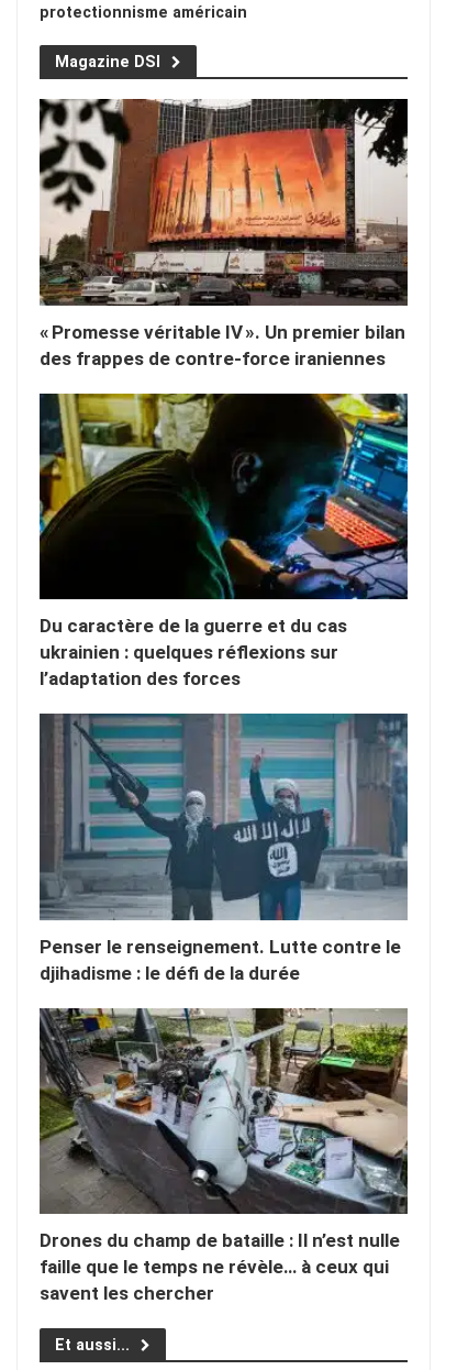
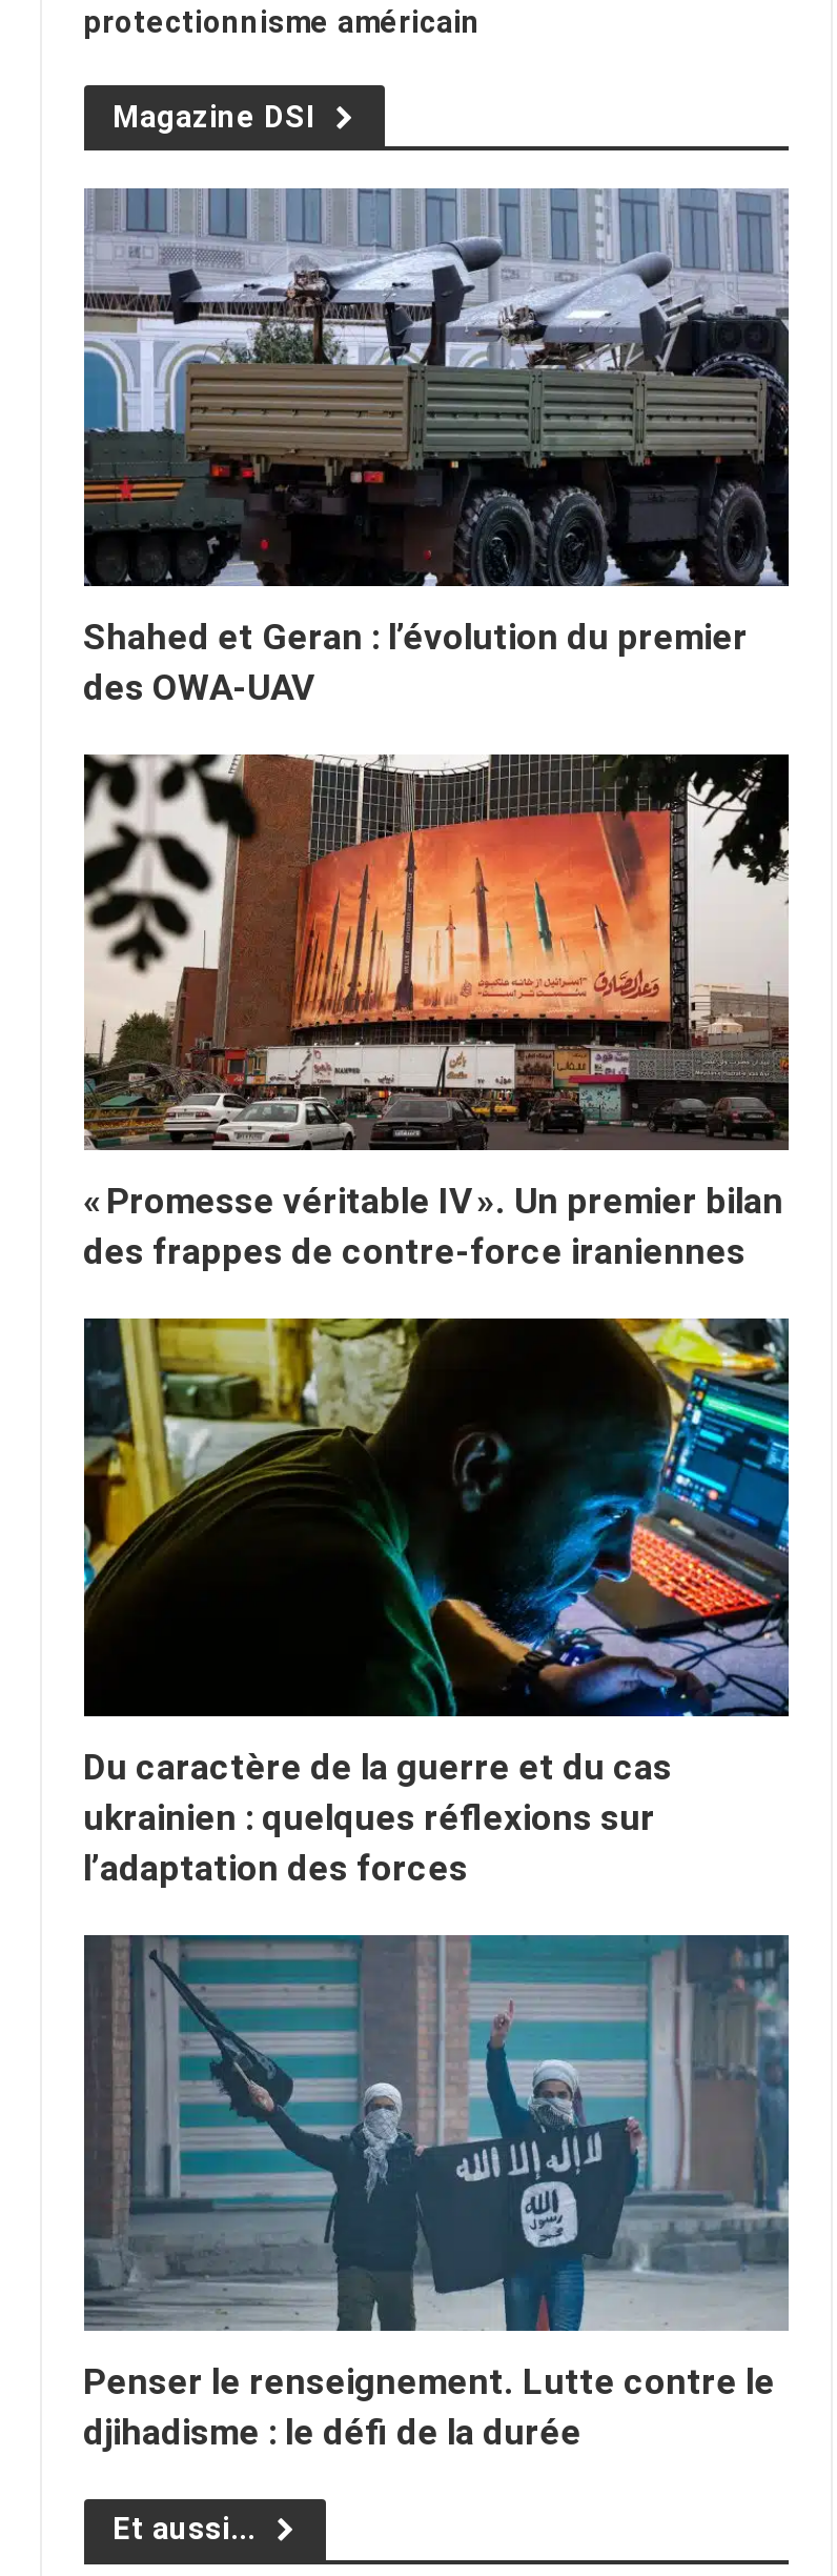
none -> [82,187,791,708] [image] | Shahed et Geran : l’évolution du premier | des OWA-UAV
moved [37,96,410,984] -> [80,749,793,2453]: [image] | « Promesse véritable IV ». Un premier bilan | des frappes de contre-force iraniennes | Du caractère de la guerre et du cas | ukrainien : quelques réflexions sur | l’adaptation des forces | Penser le renseignement. Lutte contre le | djihadisme : le défi de la durée
[39,1007,409,1304] [image] | Drones du champ de bataille : Il n’est nulle | faille que le temps ne révèle… à ceux qui | savent les chercher -> none

